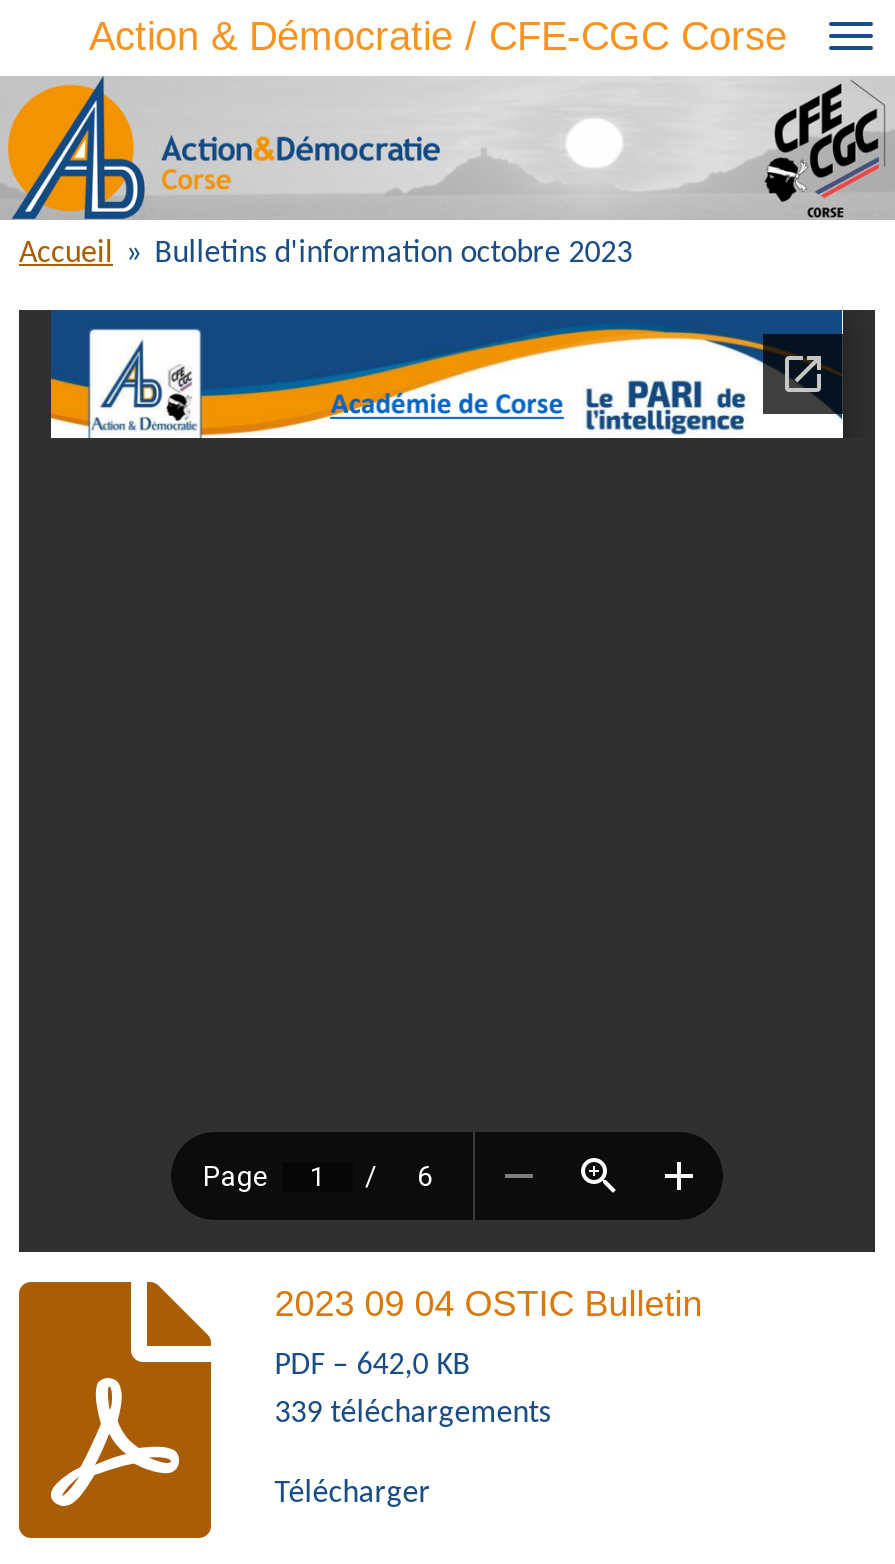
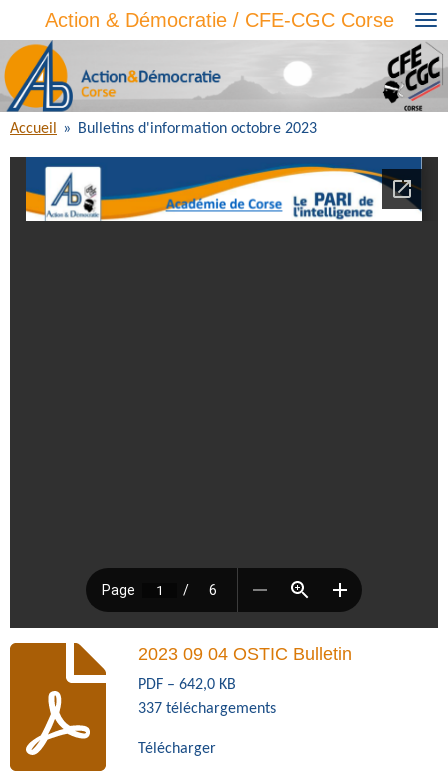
[275,1398,551,1430] 339 téléchargements -> [138,701,276,717] 337 téléchargements

